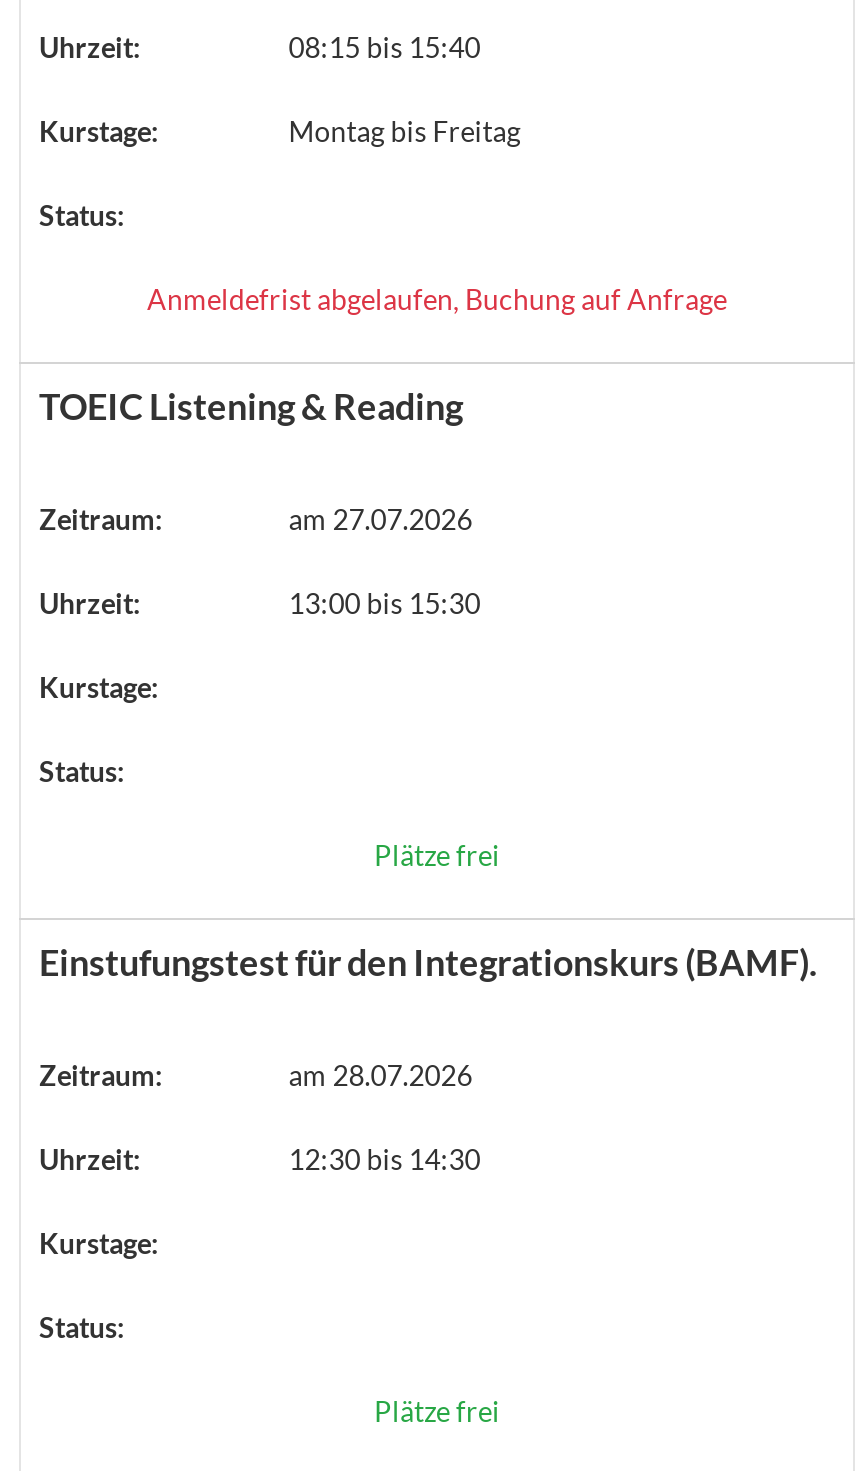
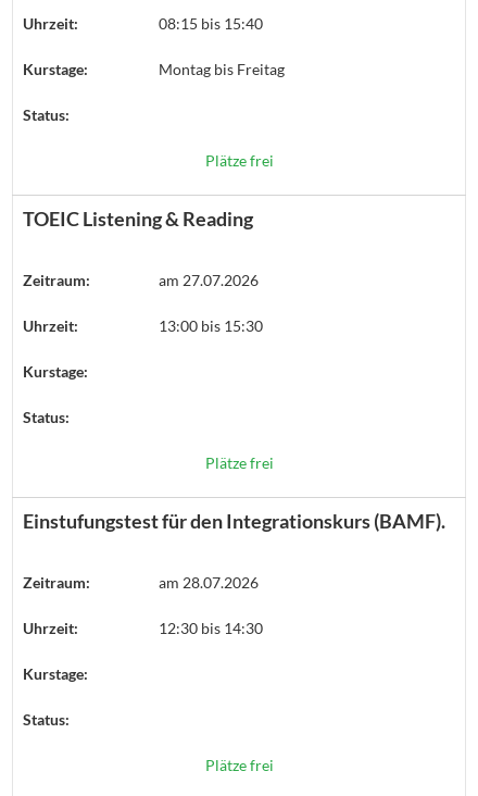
[147,282,727,316] Anmeldefrist abgelaufen, Buchung auf Anfrage -> [205,151,273,170] Plätze frei

